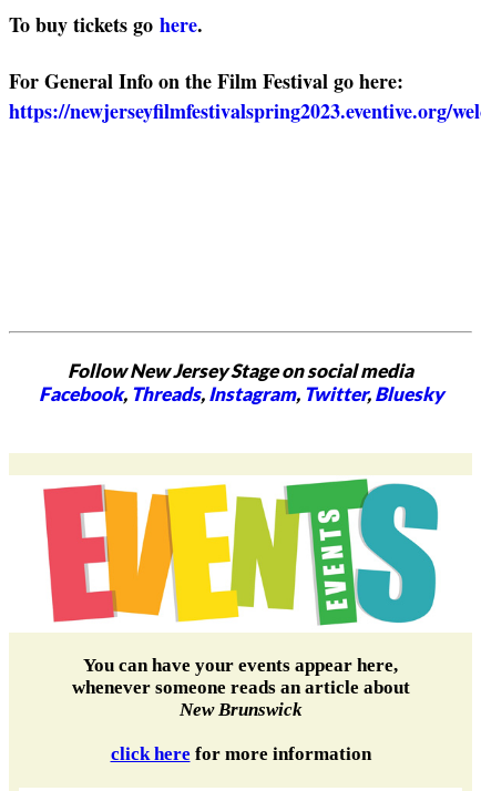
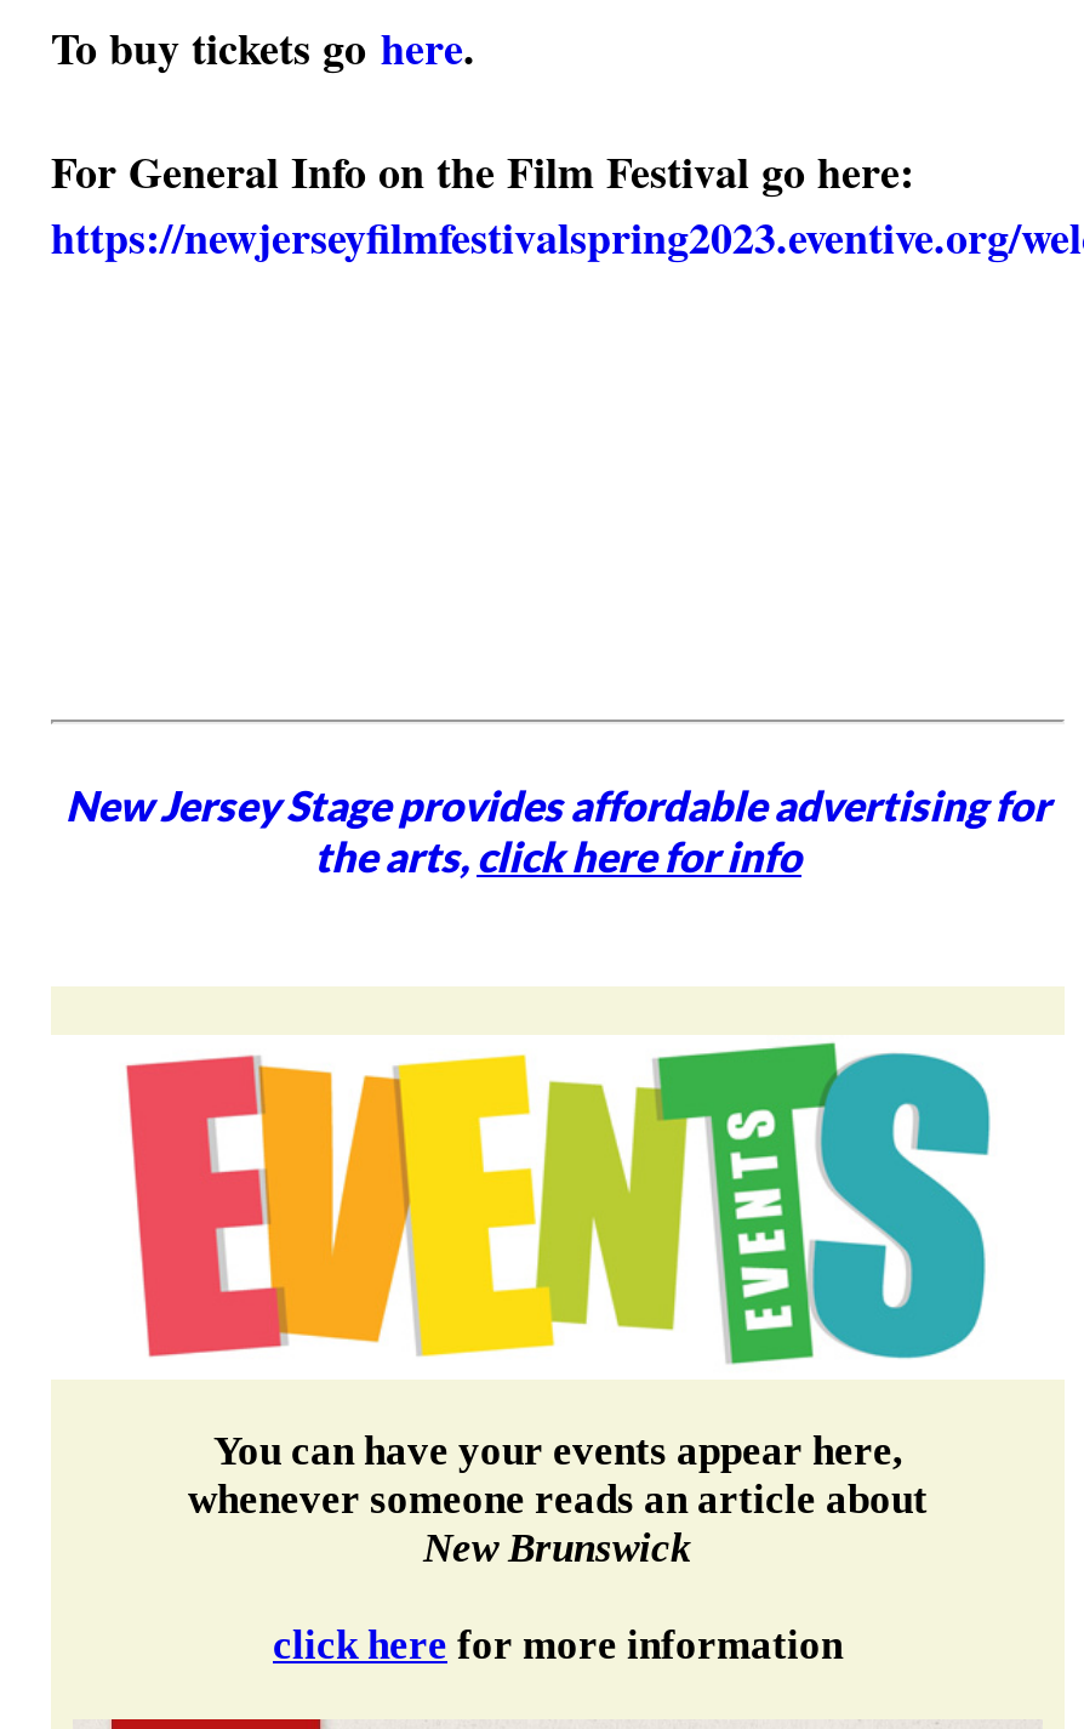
[38,359,443,405] Follow New Jersey Stage on social media | Facebook, Threads, Instagram, Twitter, Bluesky -> [65,780,1050,882] New Jersey Stage provides affordable advertising for | the arts, click here for info

